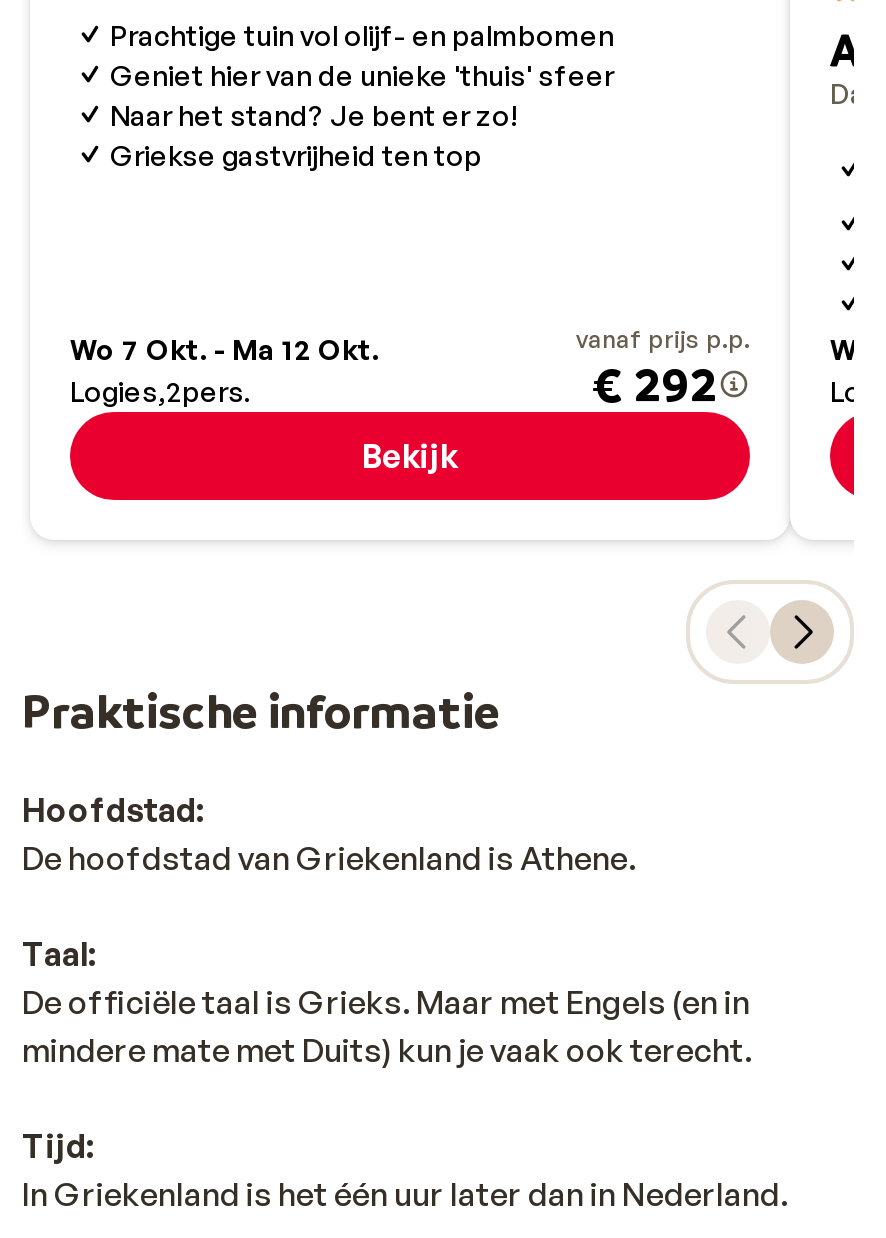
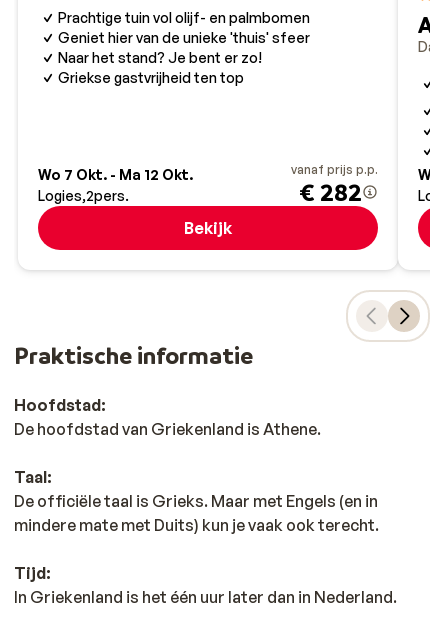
[592,356,718,414] € 292 -> [299,178,362,207] € 282

